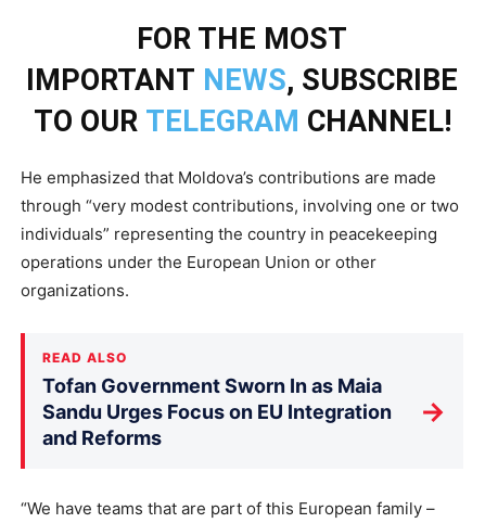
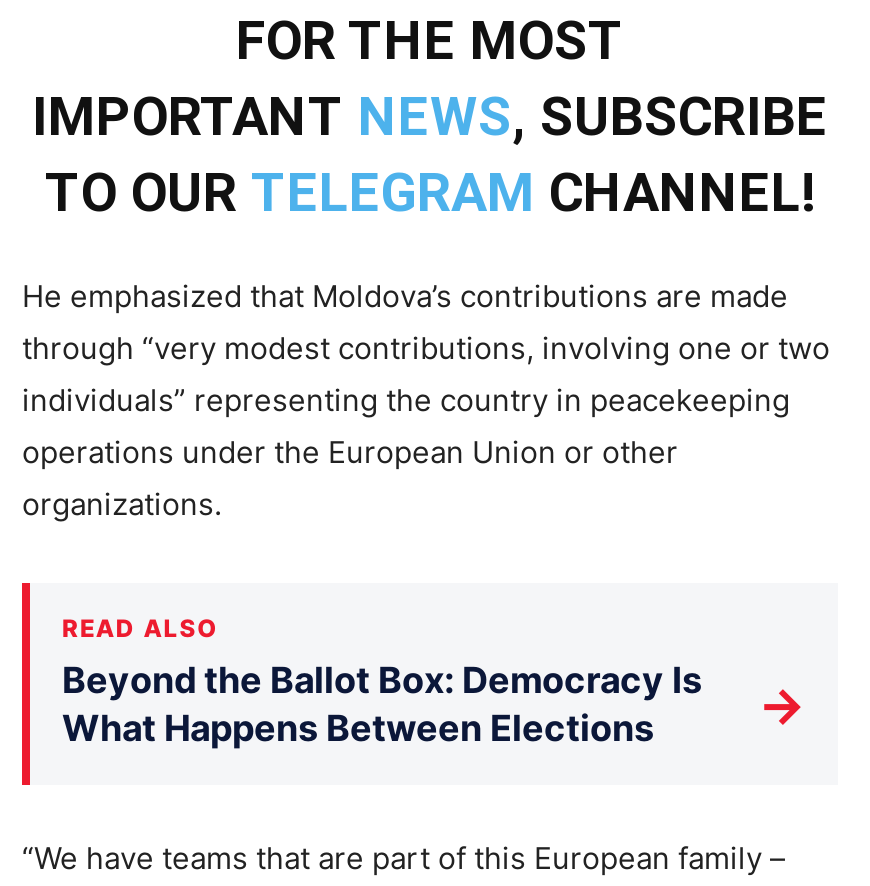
[42,374,392,449] Tofan Government Sworn In as Maia | Sandu Urges Focus on EU Integration | and Reforms -> [62,660,702,750] Beyond the Ballot Box: Democracy Is | What Happens Between Elections

